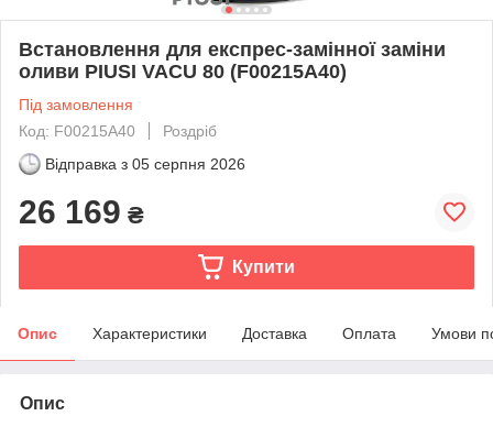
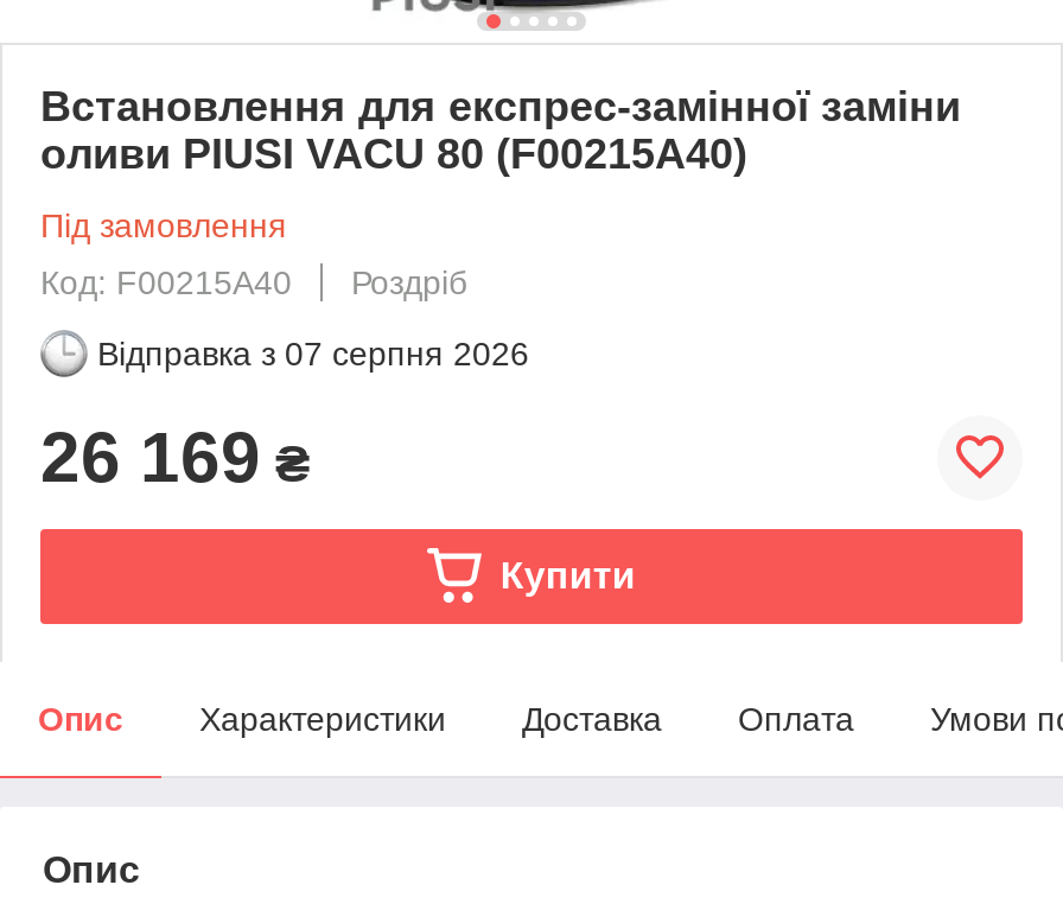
[45,155,245,173] Відправка з 05 серпня 2026 -> [97,334,529,372] Відправка з 07 серпня 2026

